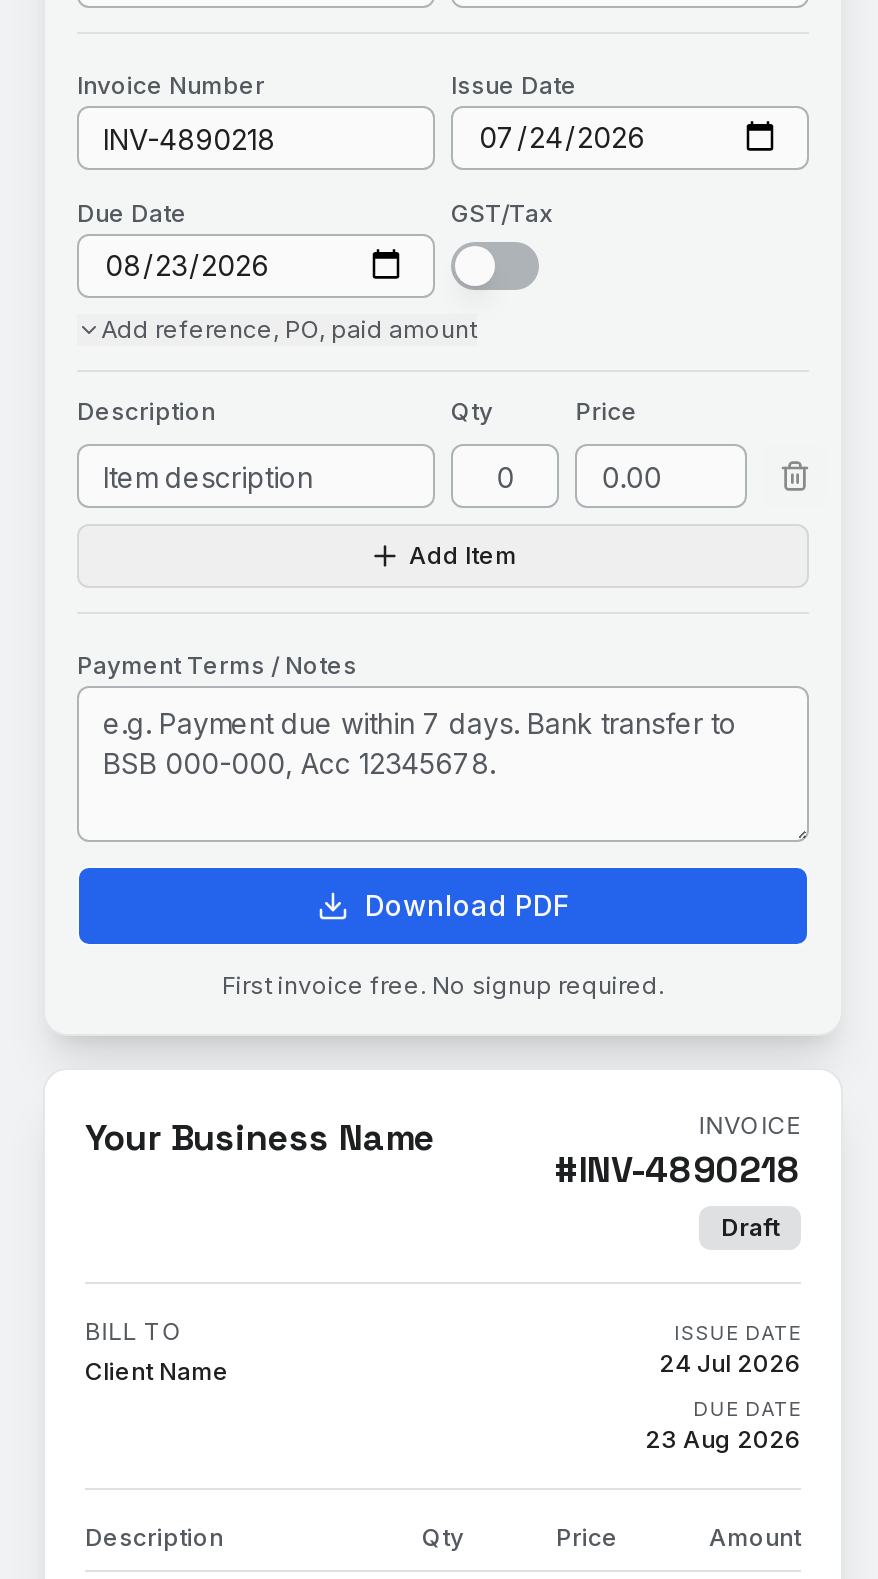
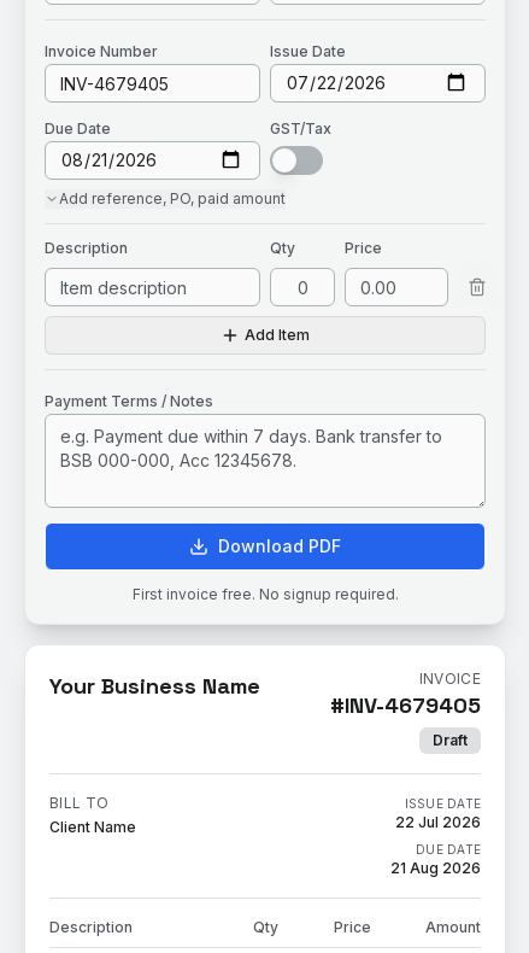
[555,1146,801,1192] #INV-4890218 -> [330,691,481,719] #INV-4679405
[659,1348,801,1378] 24 Jul 2026 -> [395,813,481,831] 22 Jul 2026
[645,1424,801,1454] 23 Aug 2026 -> [390,859,481,877] 21 Aug 2026

